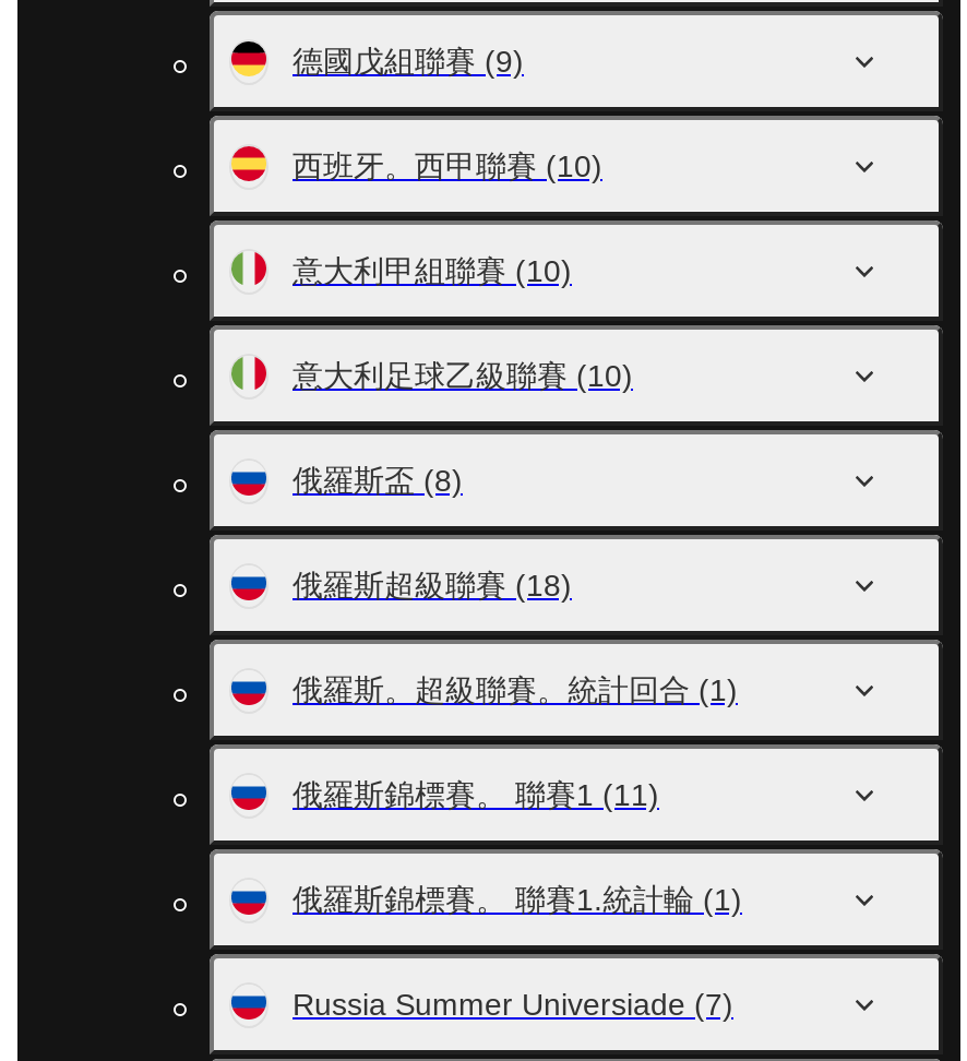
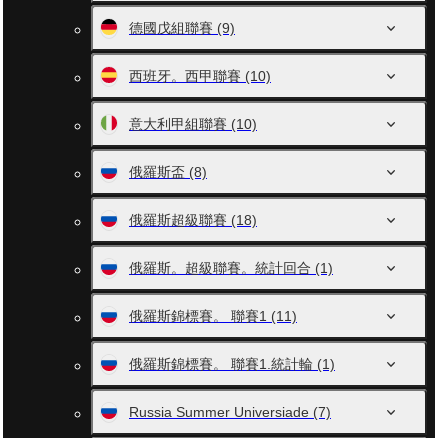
[293,358,633,393] 意大利足球乙級聯賽(10) -> none

